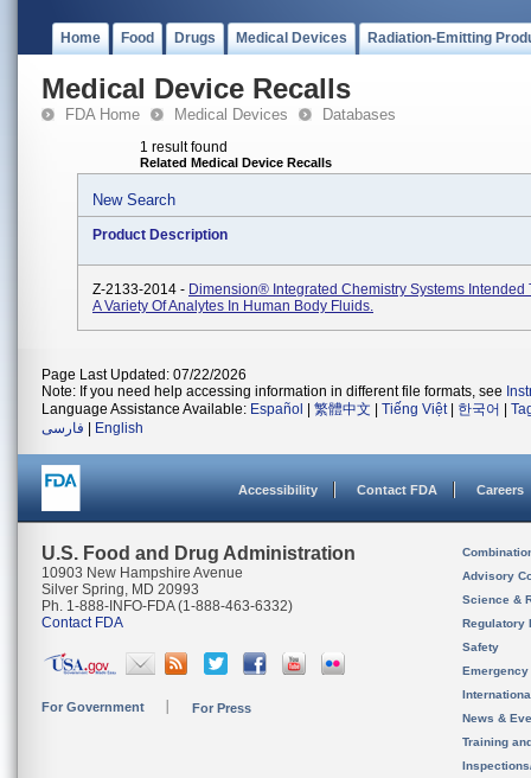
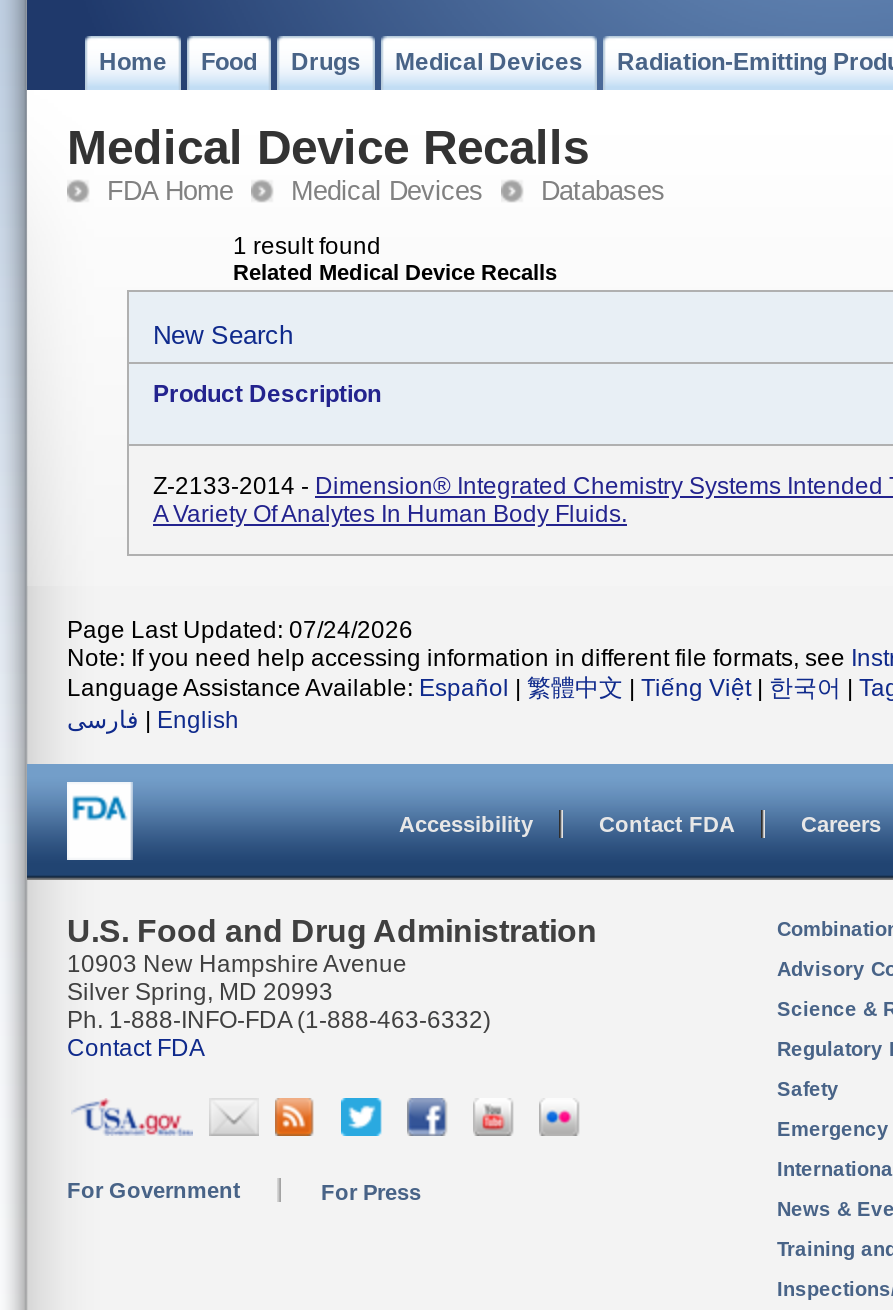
[41,366,247,383] Page Last Updated: 07/22/2026 -> [67,616,413,644] Page Last Updated: 07/24/2026

